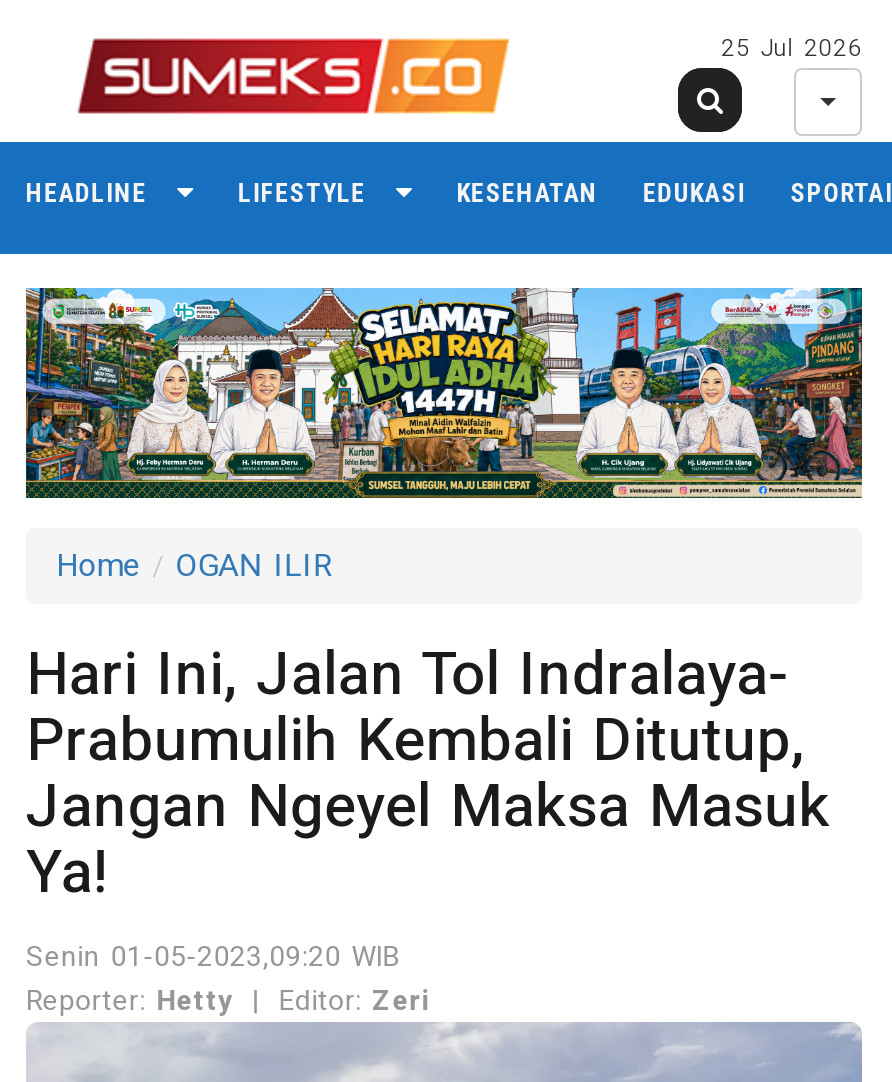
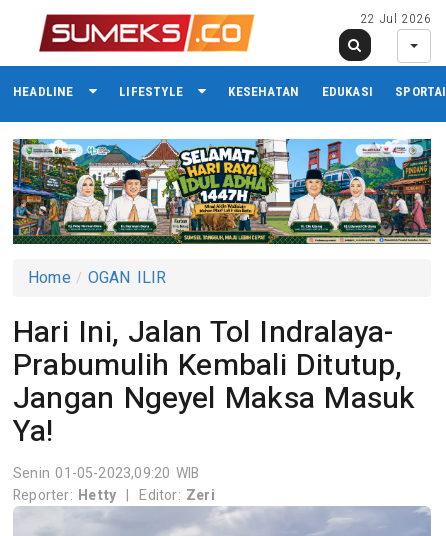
[721,32,862,66] 25 Jul 2026 -> [361,11,431,28] 22 Jul 2026

